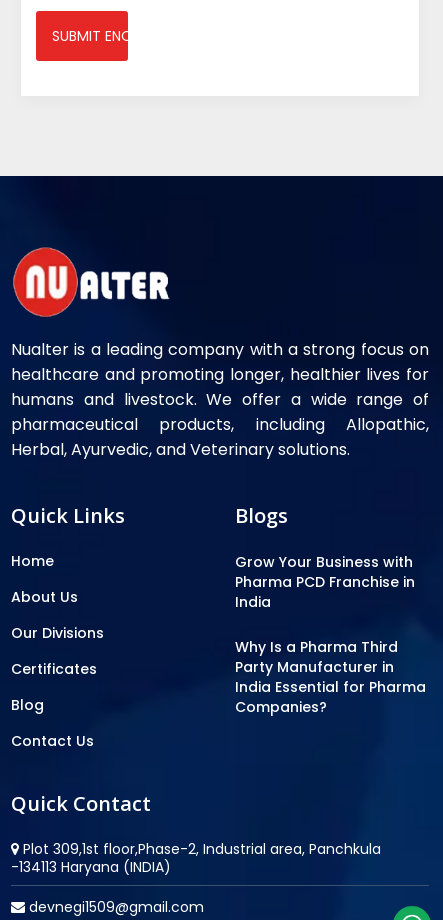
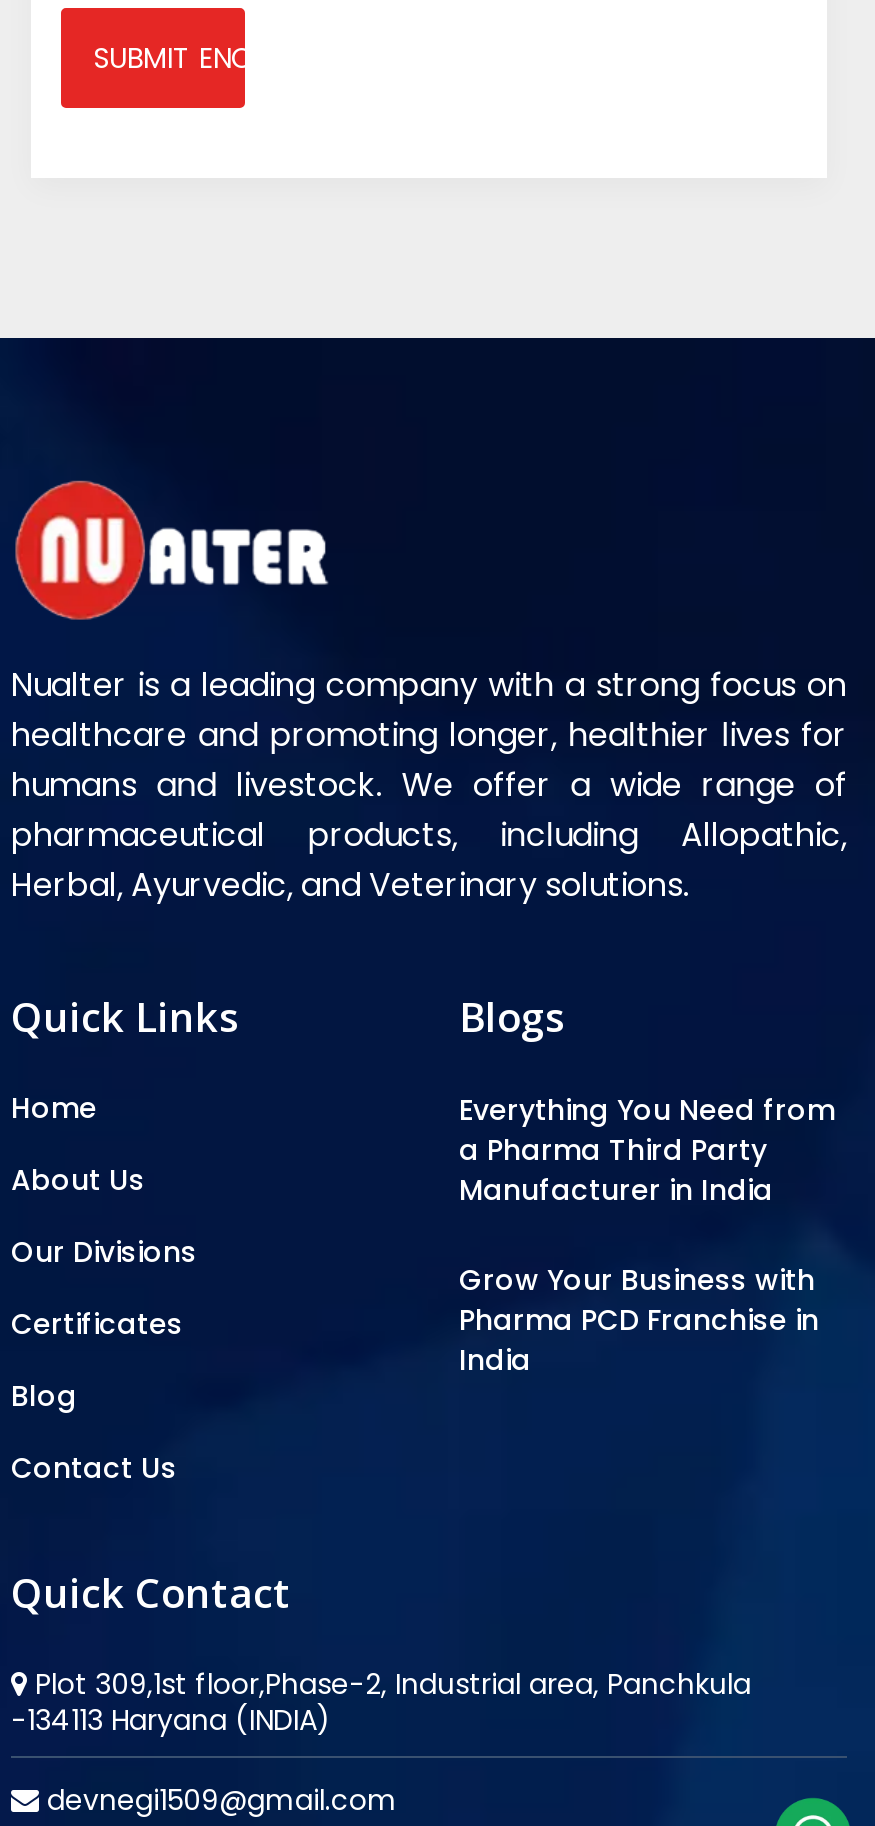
moved [235,552,415,612] -> [459,1259,819,1379]: Grow Your Business with | Pharma PCD Franchise in | India
none -> [459,1089,835,1209] Everything You Need from | a Pharma Third Party | Manufacturer in India
[235,637,426,717] Why Is a Pharma Third | Party Manufacturer in | India Essential for Pharma | Companies? -> none

